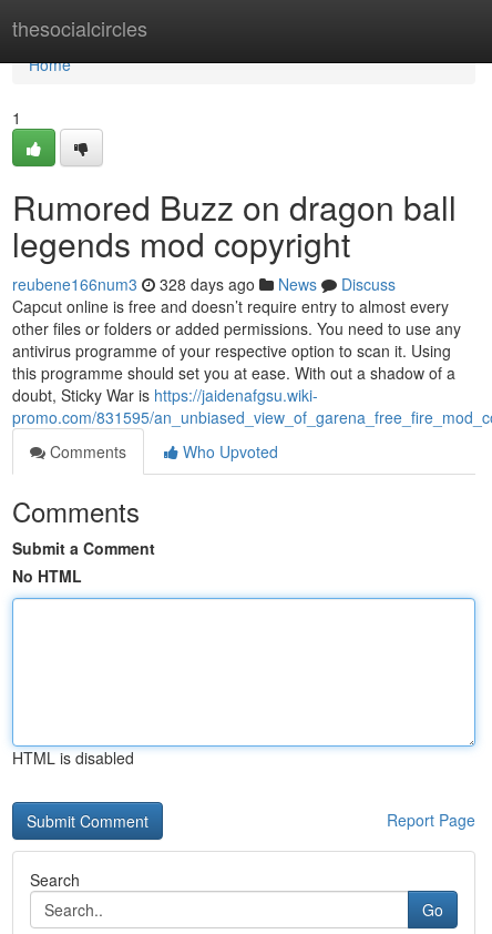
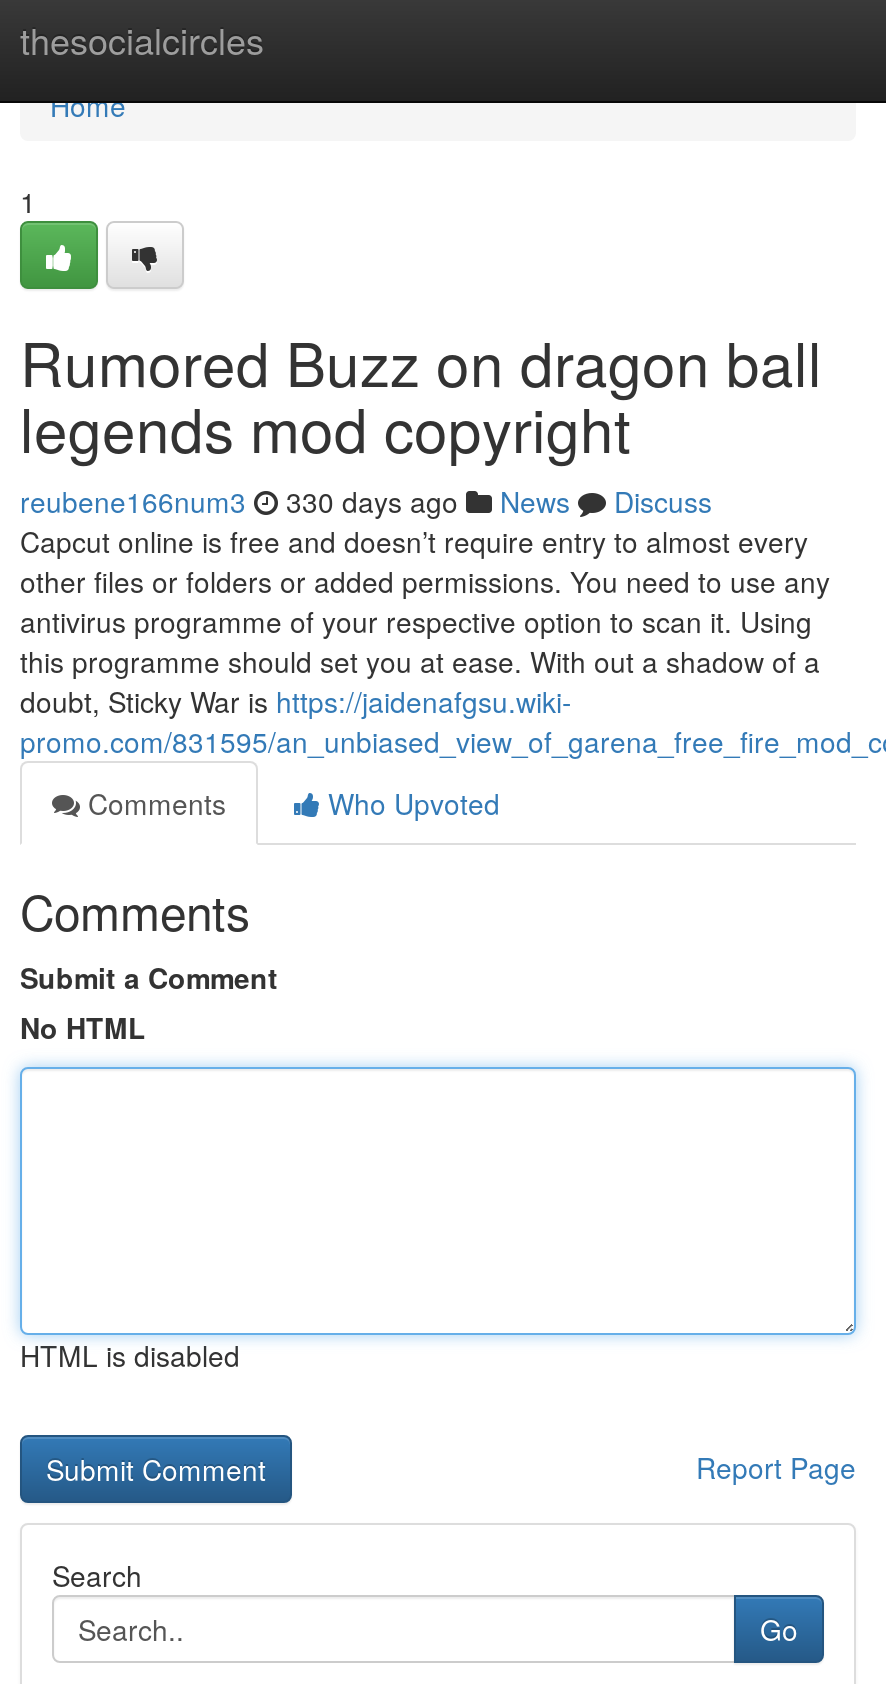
[12,273,396,295] reubene166num3 328 days ago News Discuss -> [20,481,712,521] reubene166num3 330 days ago News Discuss

